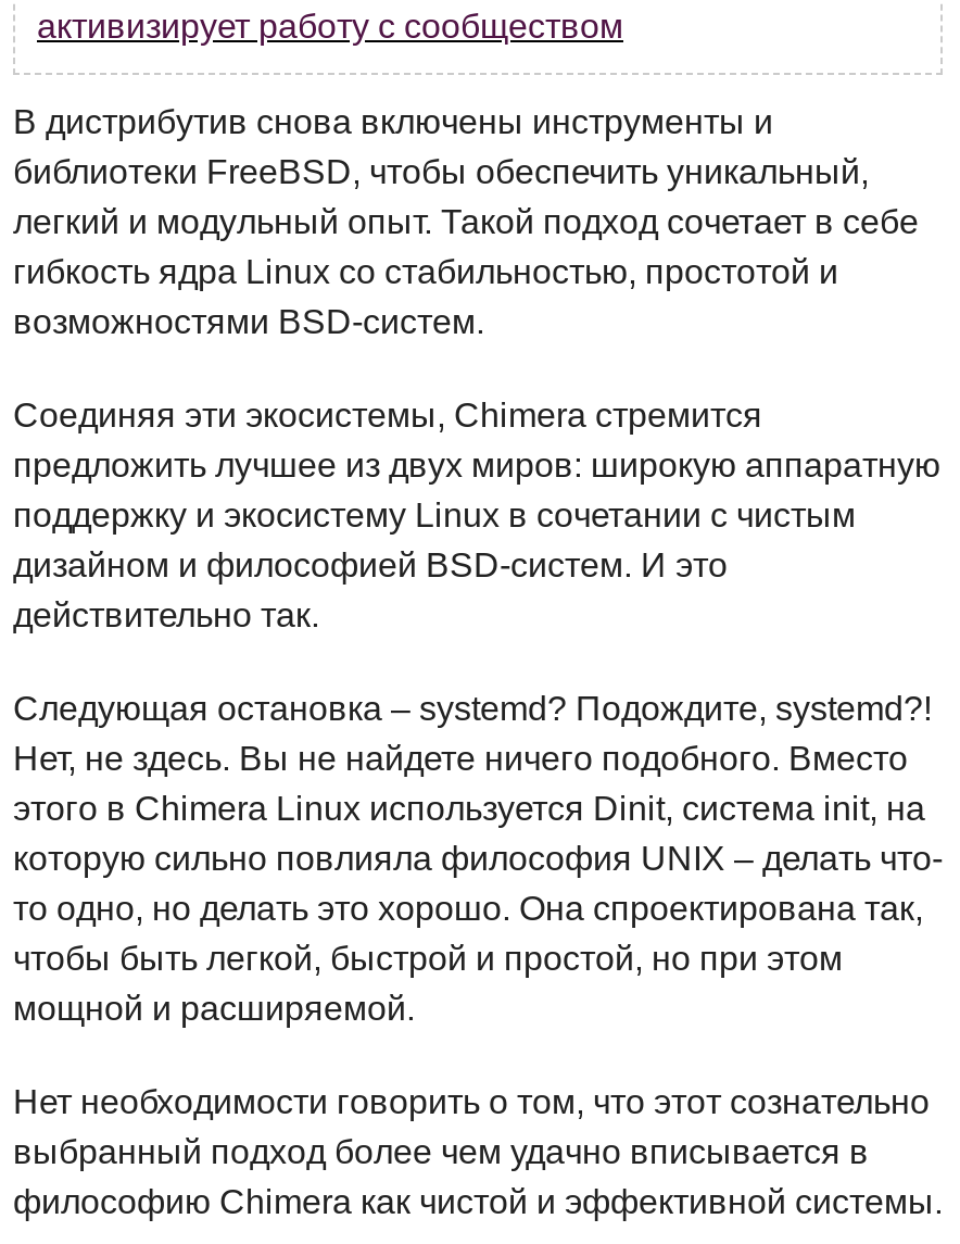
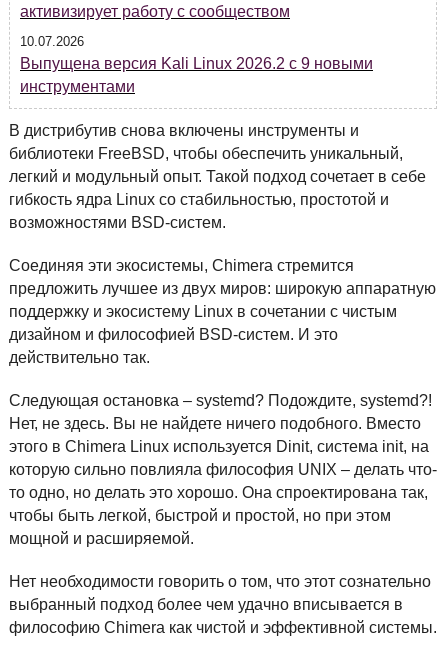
none -> [20,35,373,95] 10.07.2026 | Выпущена версия Kali Linux 2026.2 с 9 новыми | инструментами

